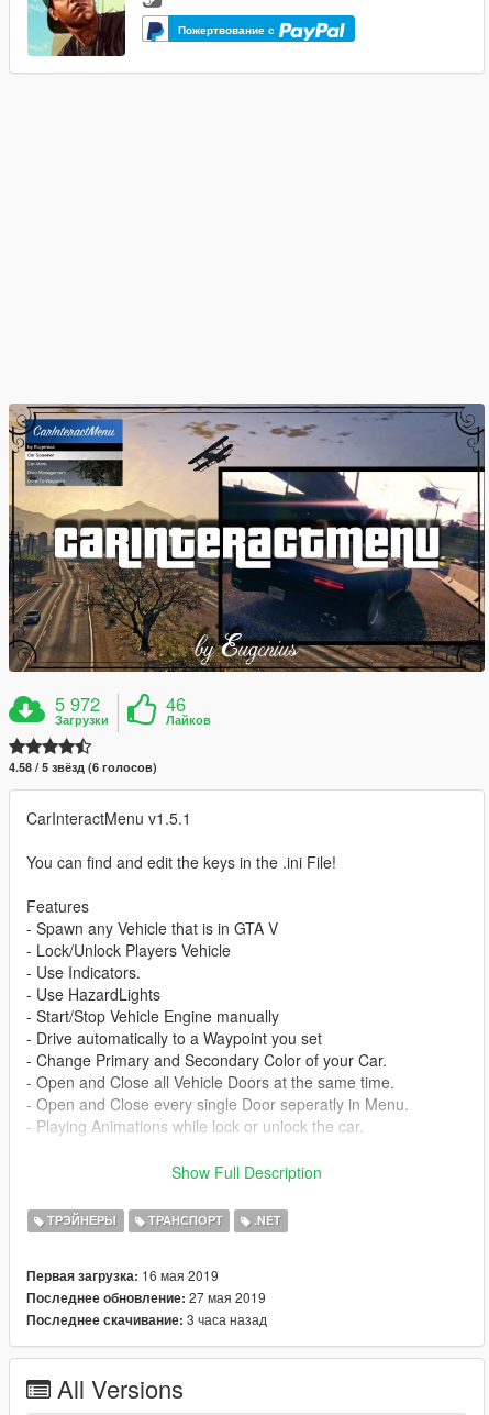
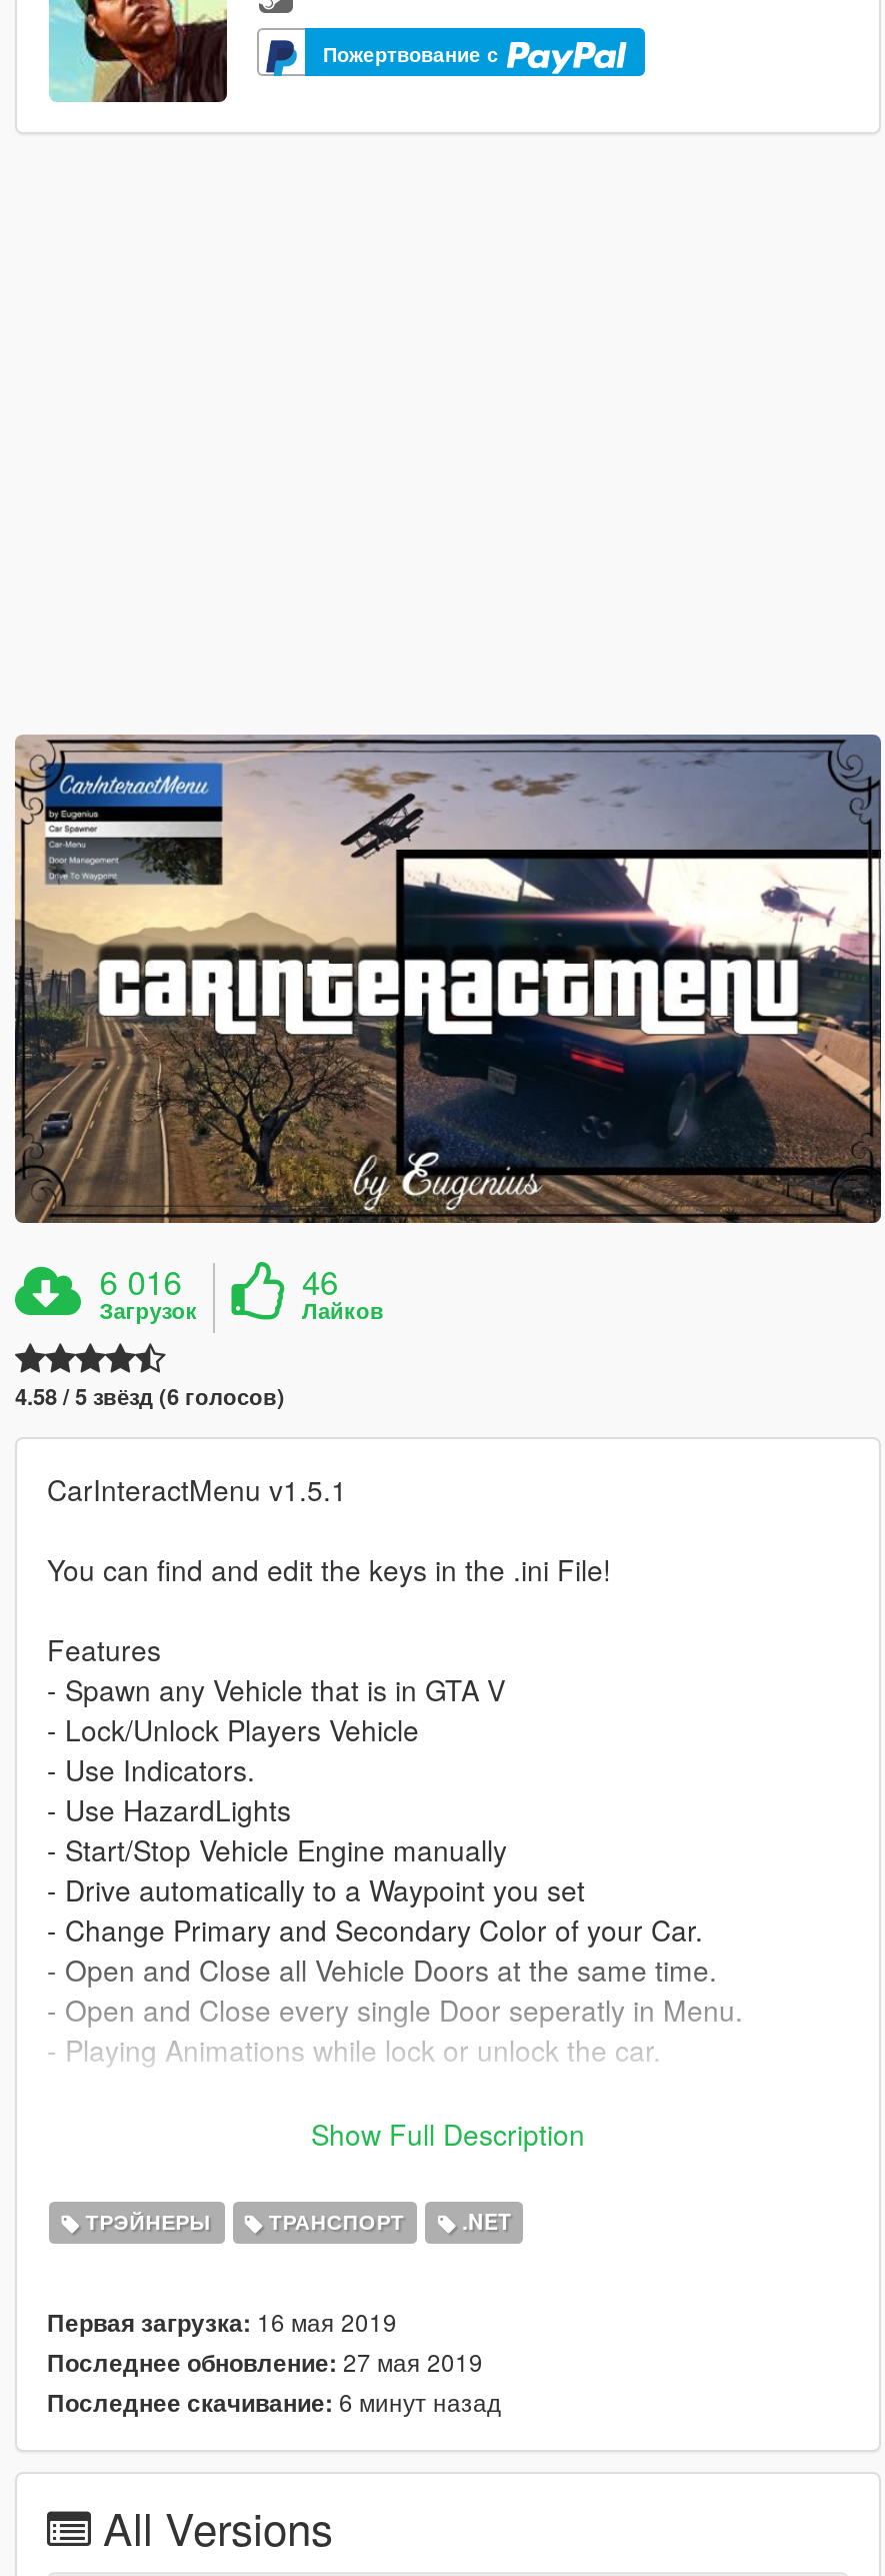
[55,690,109,727] 5 972 | Загрузки -> [99,1256,197,1324] 6 016 | Загрузок
[26,1309,267,1329] Последнее скачивание: 3 часа назад -> [47,2383,501,2419] Последнее скачивание: 6 минут назад

